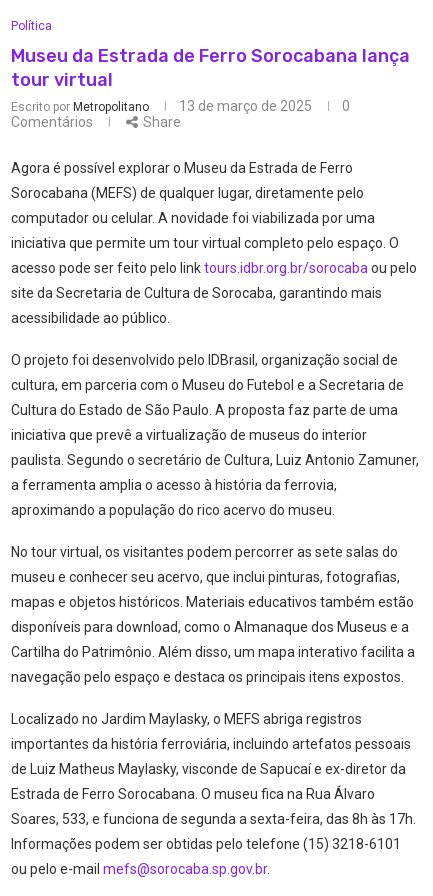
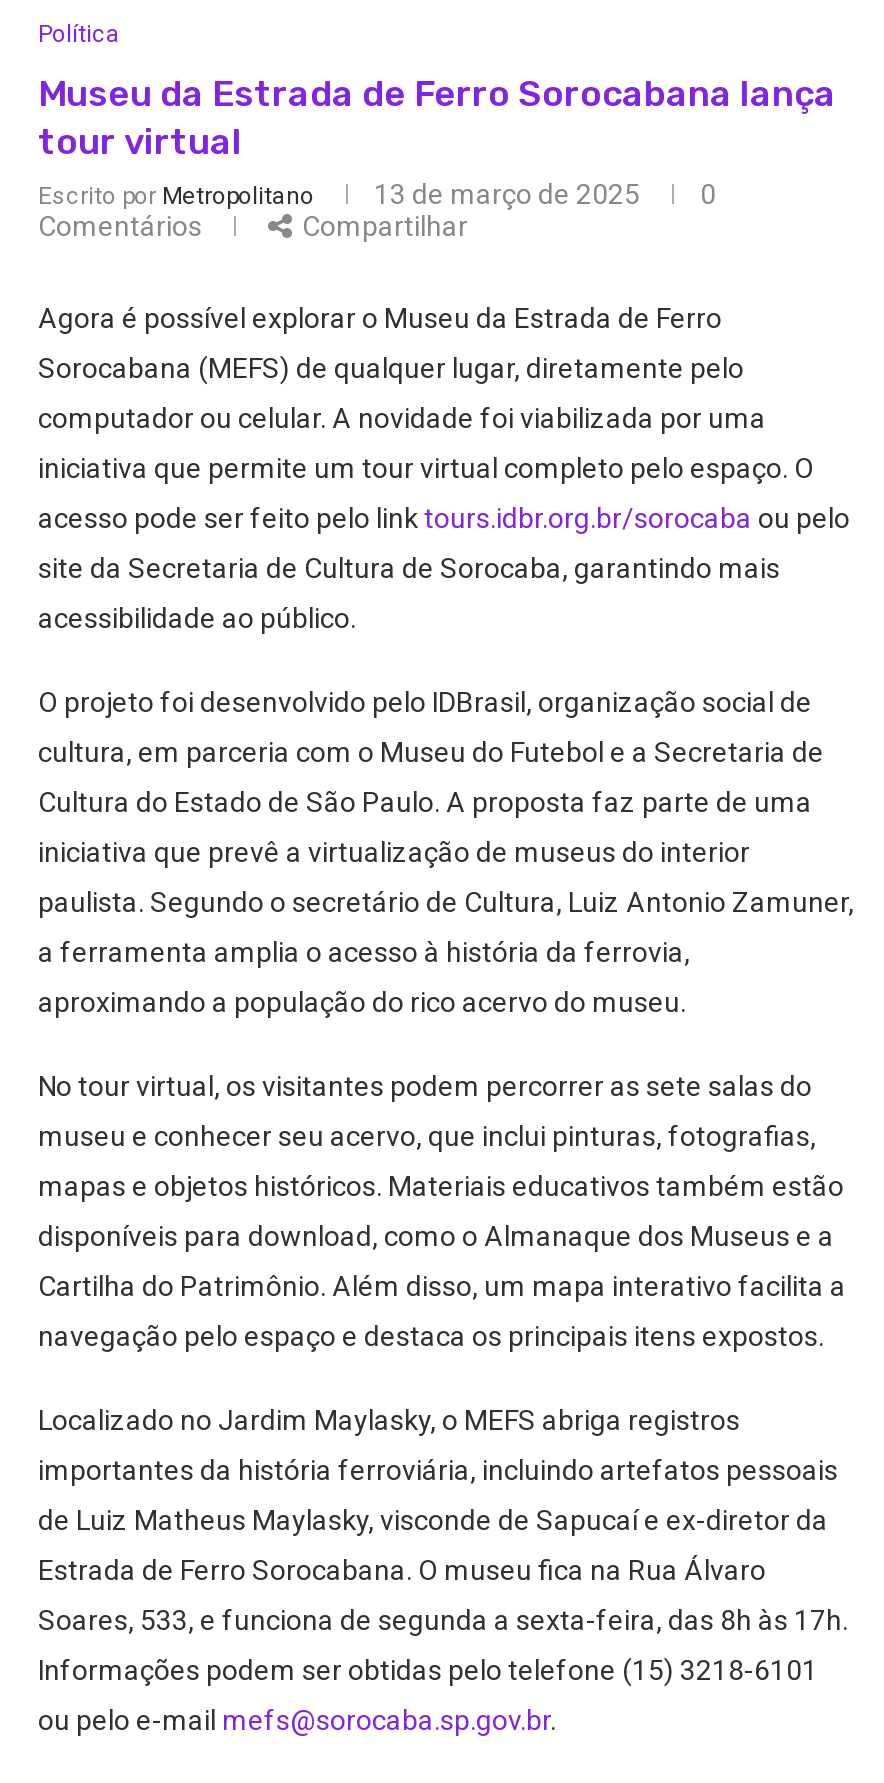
[143,114,181,130] Share -> [302,210,468,242] Compartilhar

